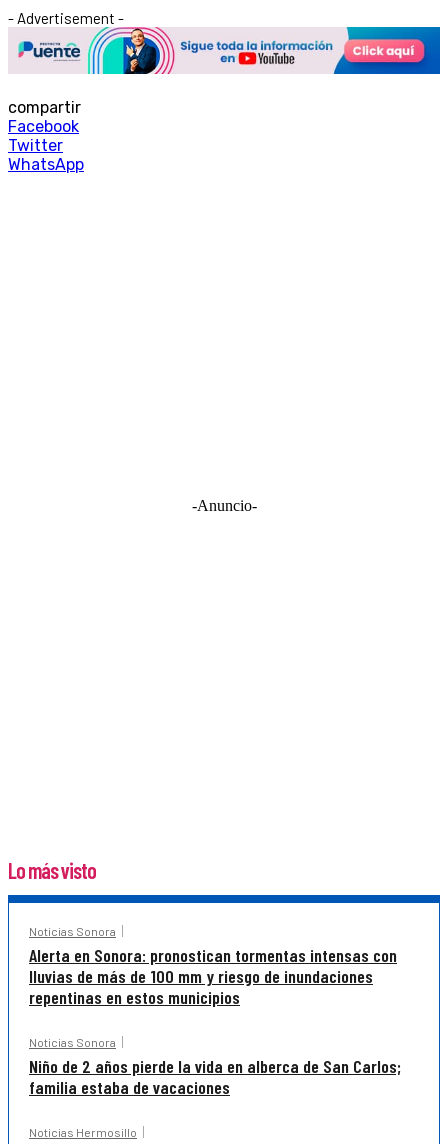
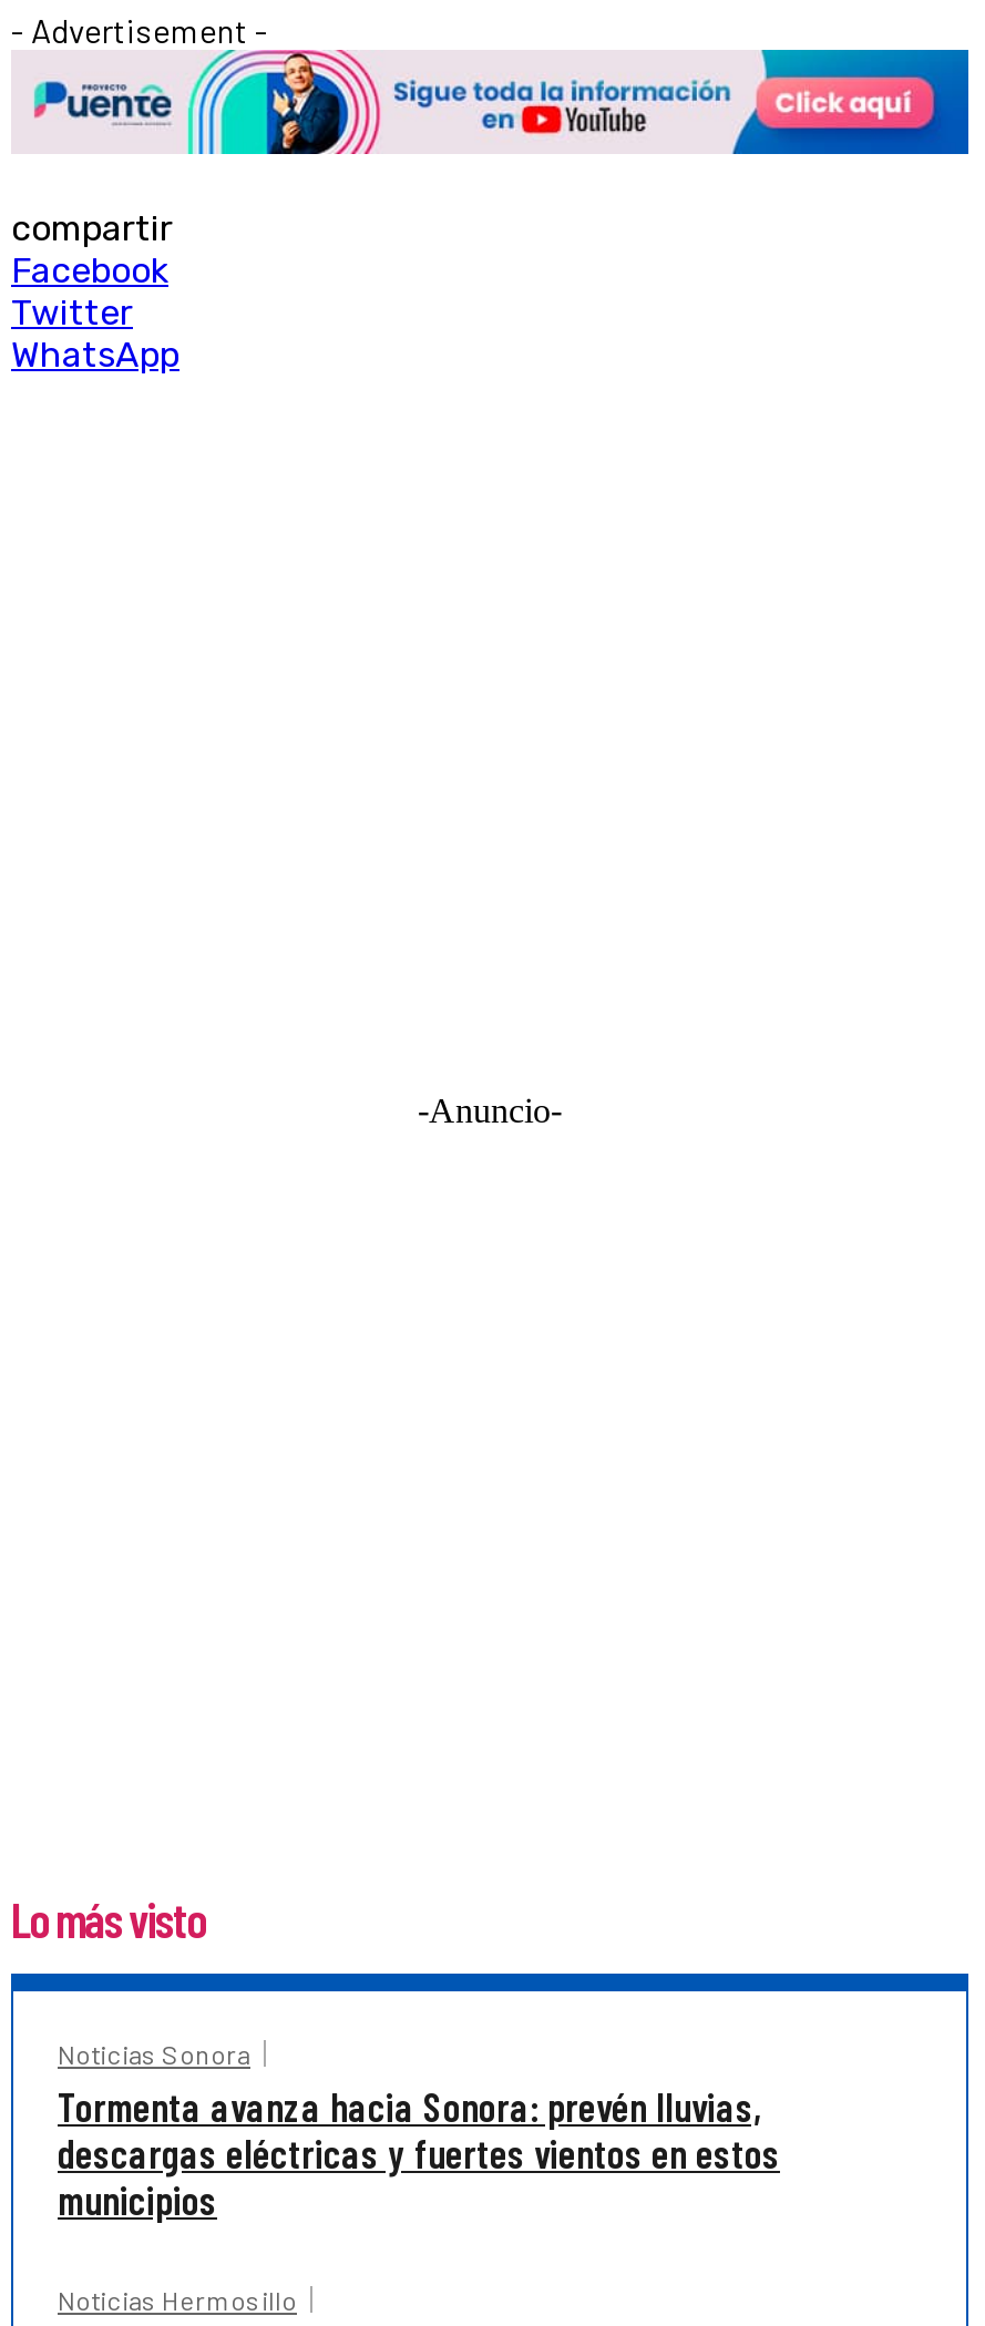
[29,944,401,1098] Alerta en Sonora: pronostican tormentas intensas con | lluvias de más de 100 mm y riesgo de inundaciones | repentinas en estos municipios | Noticias Sonora | Niño de 2 años pierde la vida en alberca de San Carlos; | familia estaba de vacaciones -> [58,2082,780,2224] Tormenta avanza hacia Sonora: prevén lluvias, | descargas eléctricas y fuertes vientos en estos | municipios

